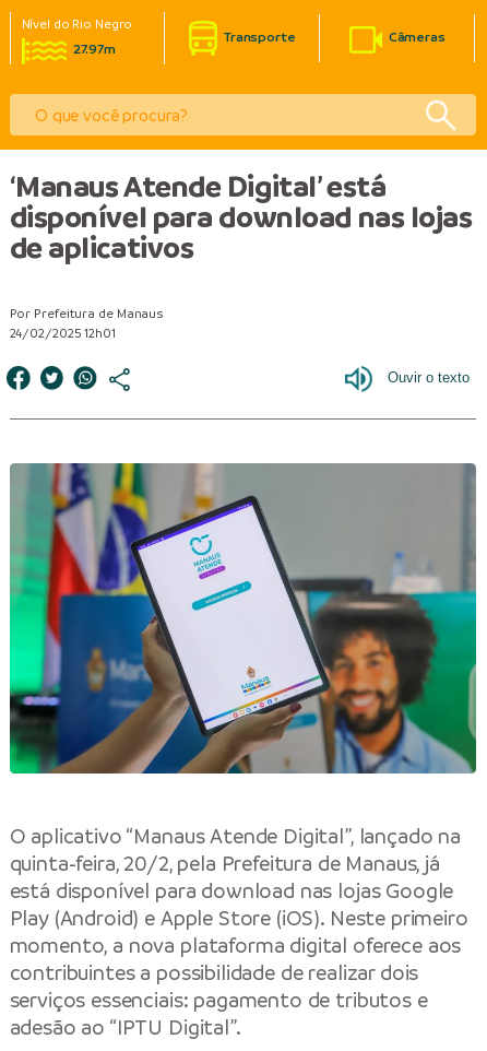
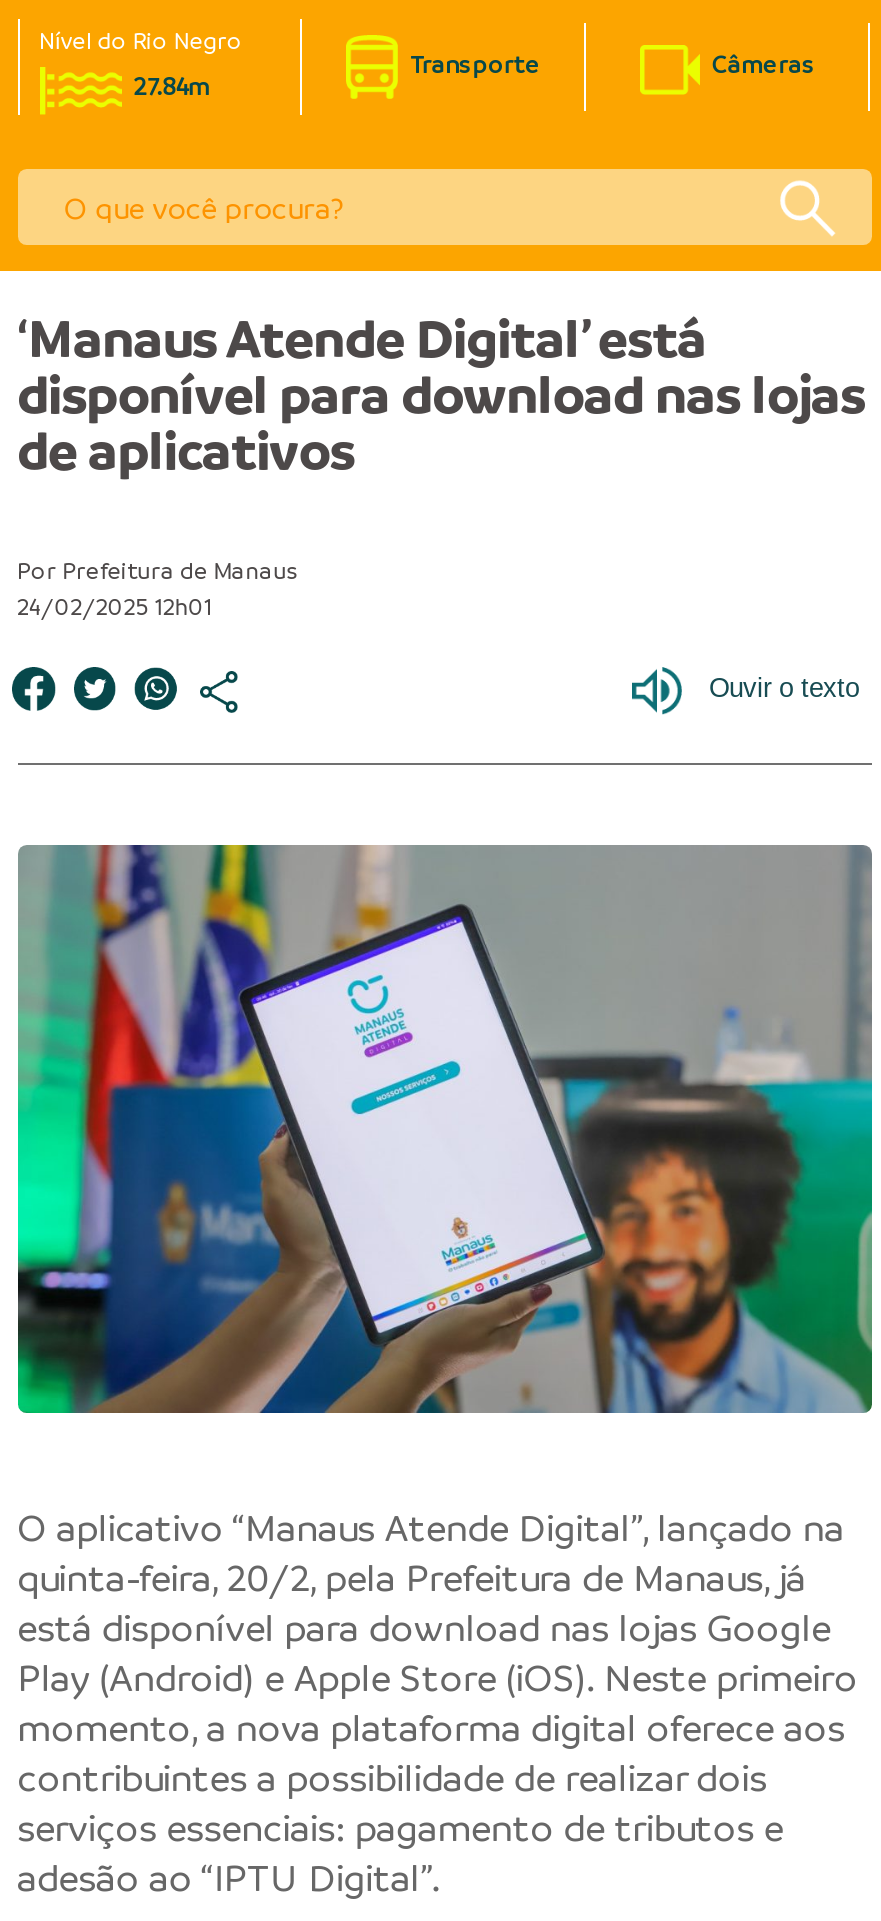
[73,40,116,58] 27.97m -> [134,71,210,103] 27.84m

